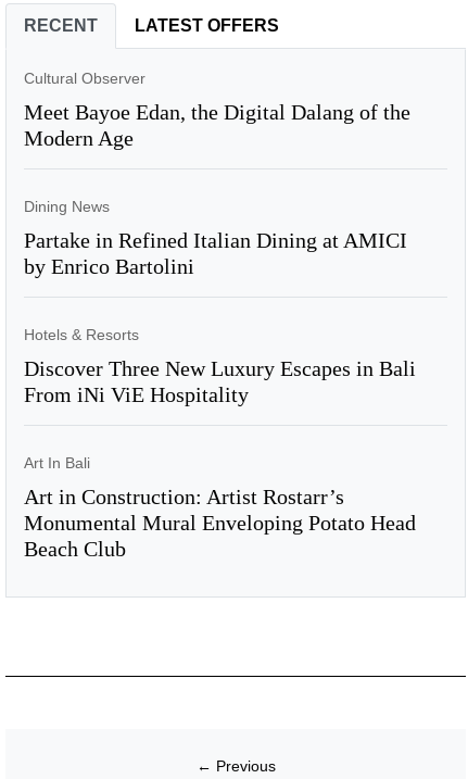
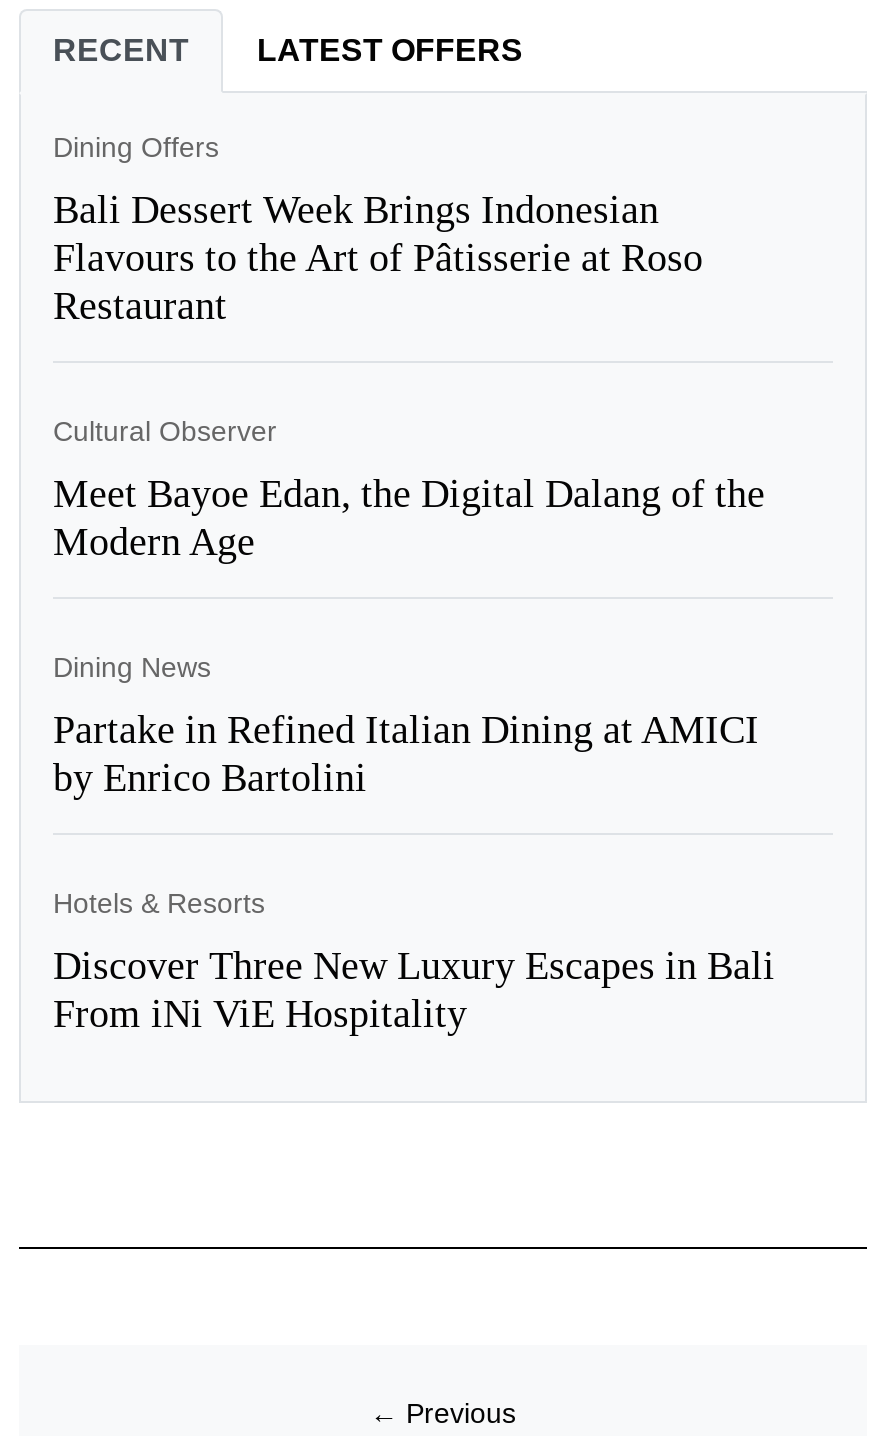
none -> [53,130,703,326] Dining Offers | Bali Dessert Week Brings Indonesian | Flavours to the Art of Pâtisserie at Roso | Restaurant
moved [24,70,416,406] -> [53,414,775,1034]: Cultural Observer | Meet Bayoe Edan, the Digital Dalang of the | Modern Age | ... | Discover Three New Luxury Escapes in Bali | From iNi ViE Hospitality
[24,454,416,561] Art In Bali | Art in Construction: Artist Rostarr’s | Monumental Mural Enveloping Potato Head | Beach Club -> none

